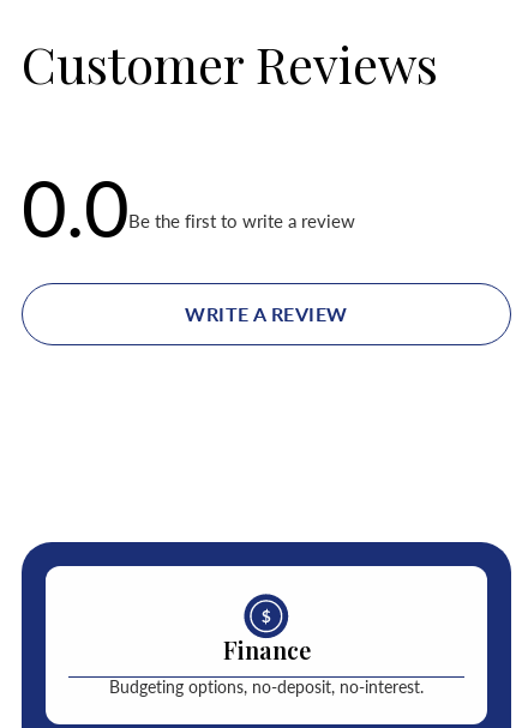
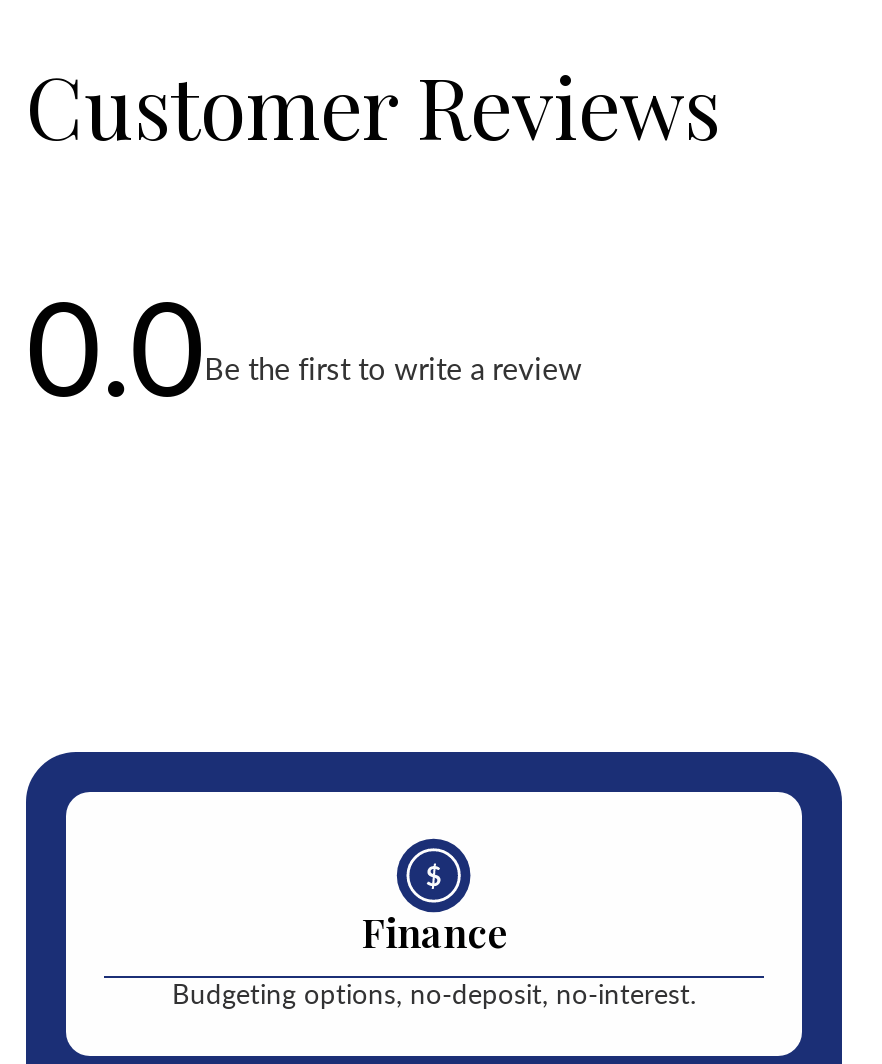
[185,302,348,325] WRITE A REVIEW -> none

